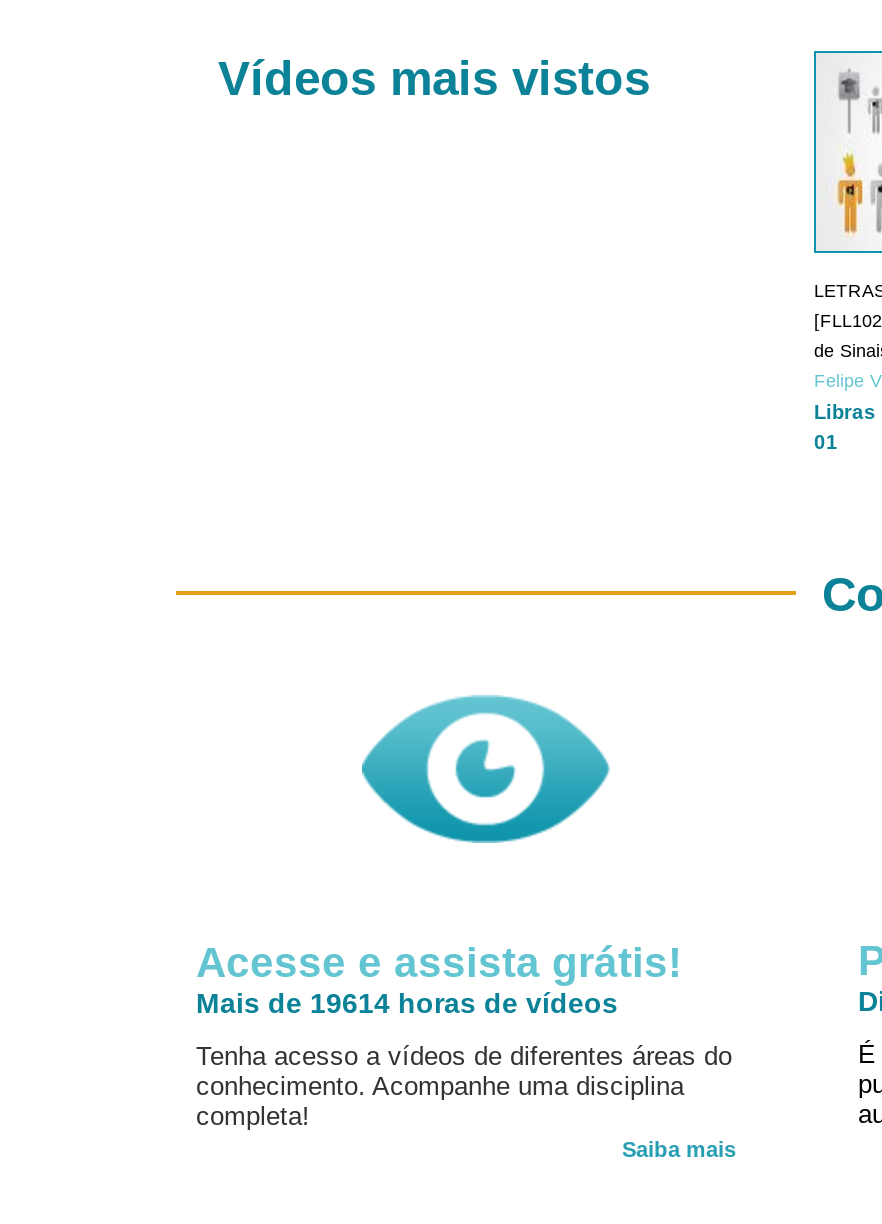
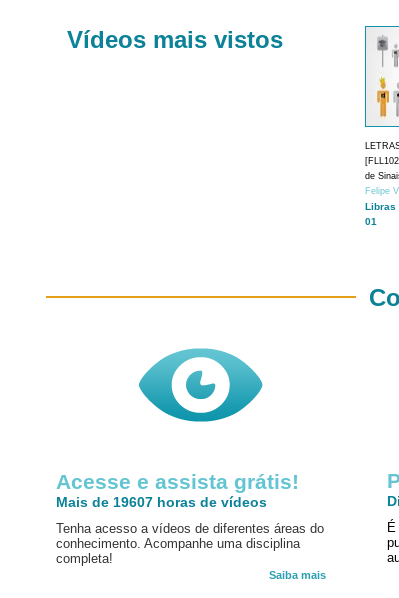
[196,987,618,1019] Mais de 19614 horas de vídeos -> [56,494,267,510] Mais de 19607 horas de vídeos

